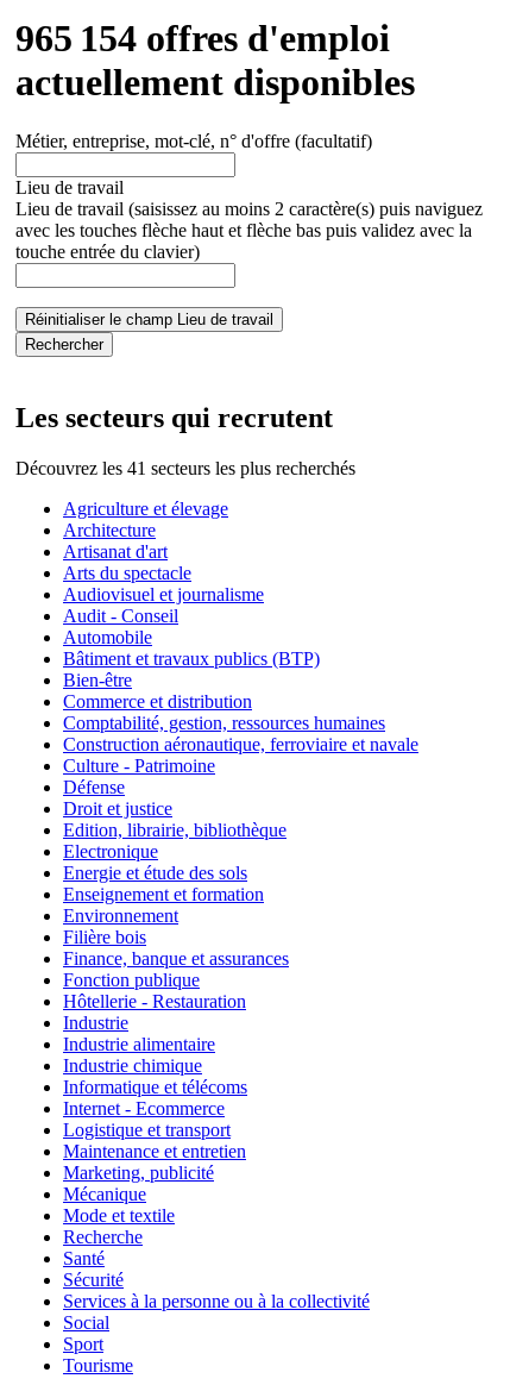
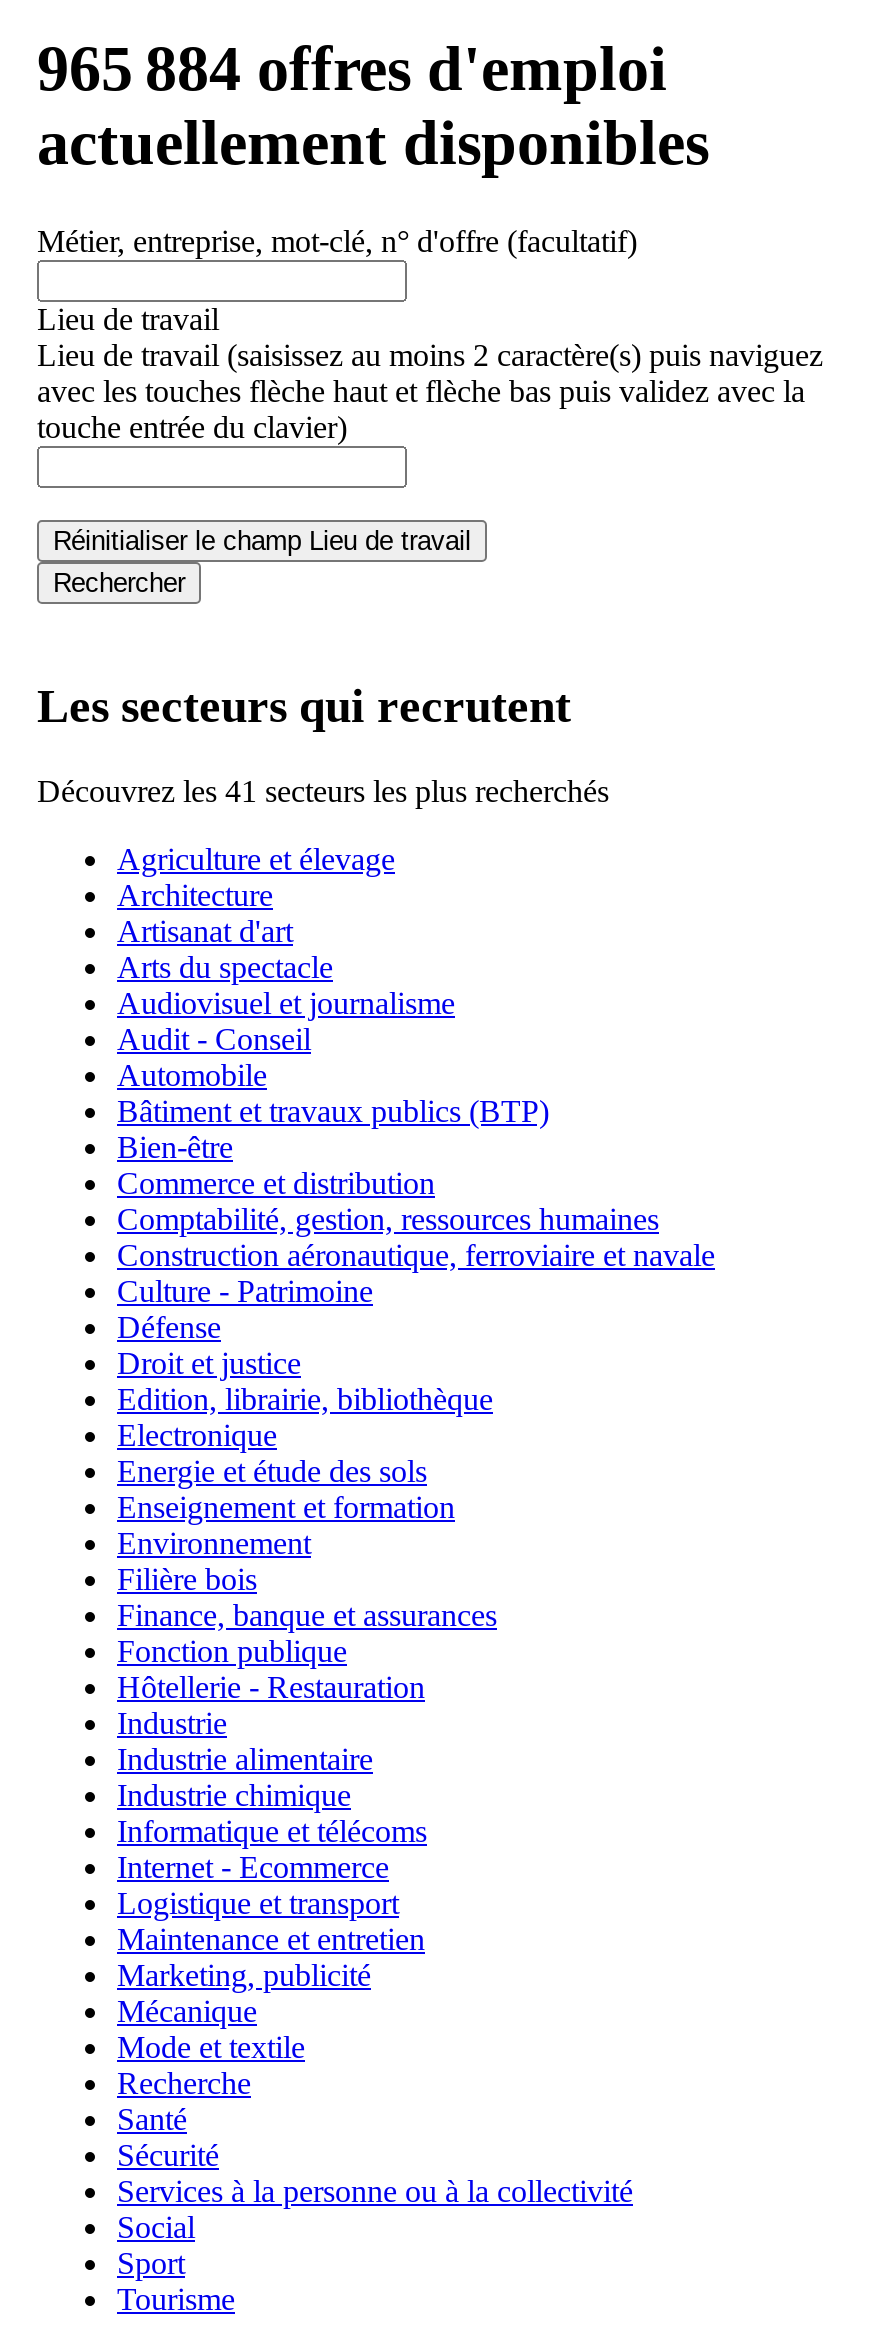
[15,17,390,60] 965 154 offres d'emploi -> [37,33,667,105] 965 884 offres d'emploi

